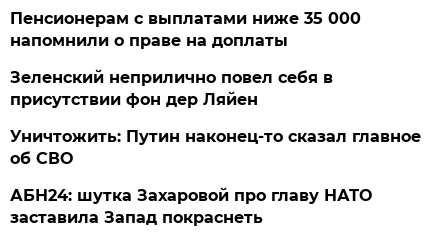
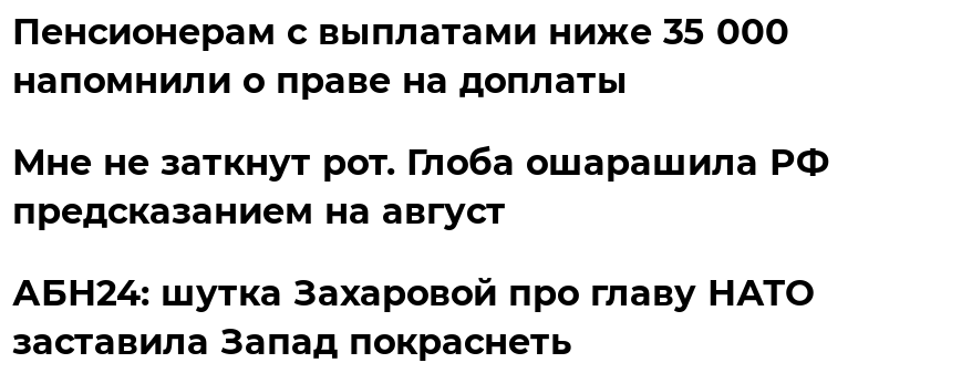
[10,68,421,168] Зеленский неприлично повел cебя в | присутствии фон дер Ляйен | Уничтожить: Путин наконец-то сказал главное | об СВО -> [12,141,829,232] Мне не заткнут рот. Глоба ошарашила РФ | предсказанием на август

